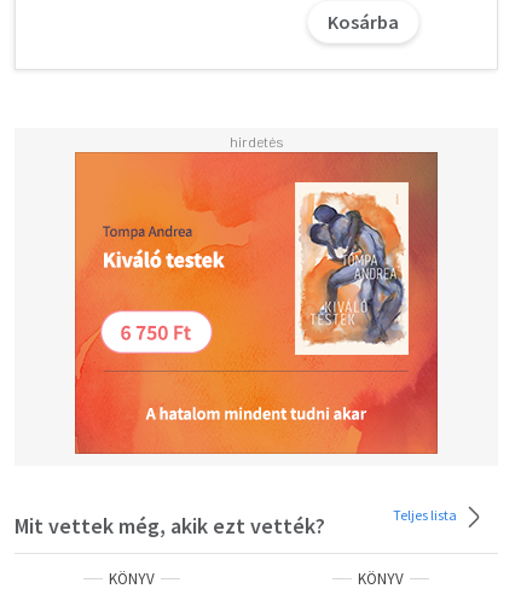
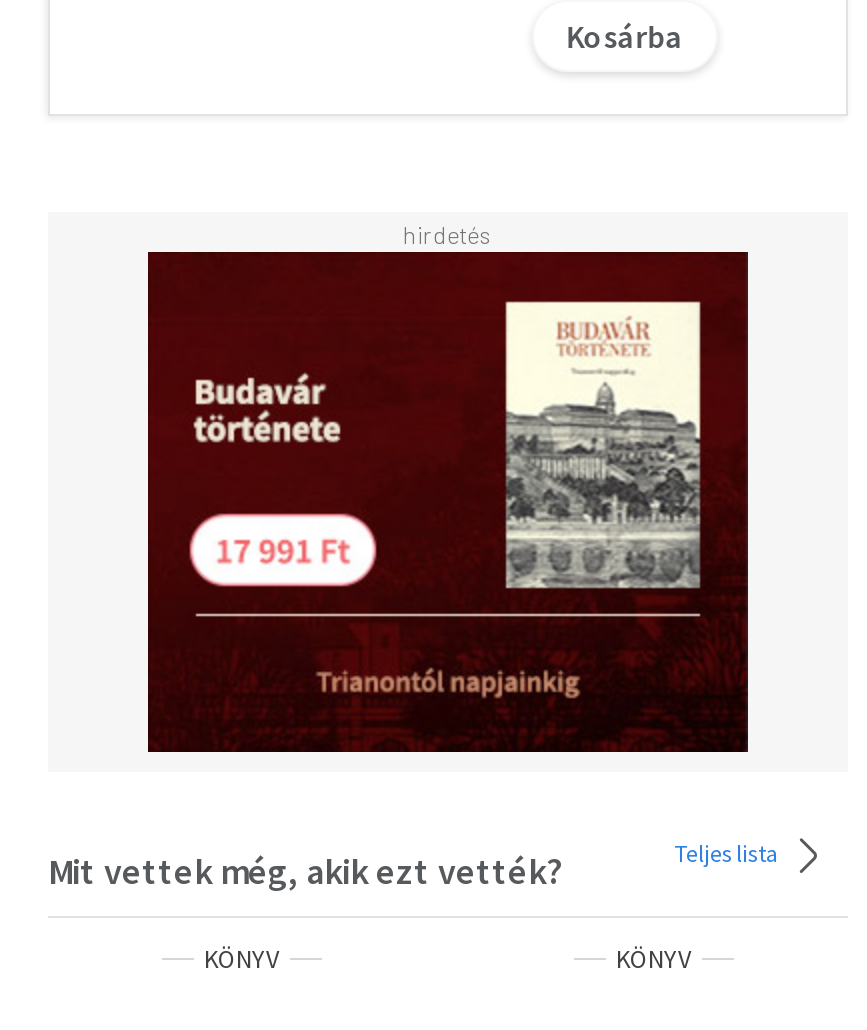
[74,151,439,455] [image] -> [146,250,750,754] [image]

